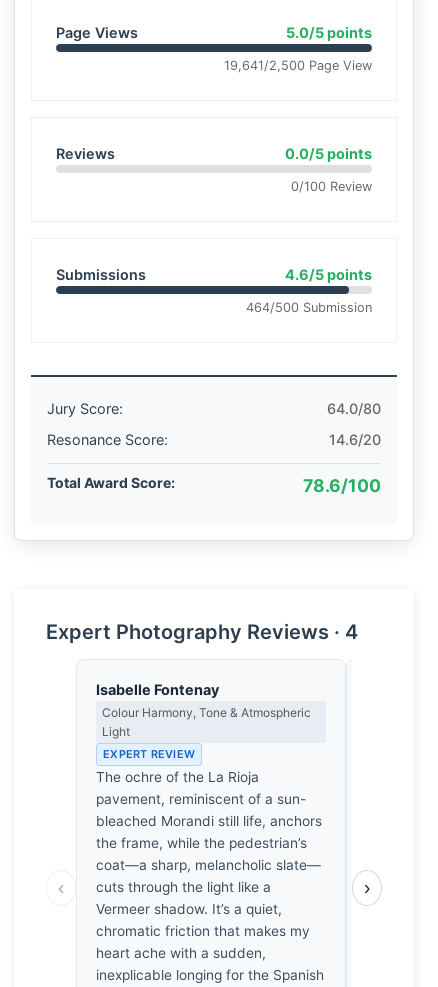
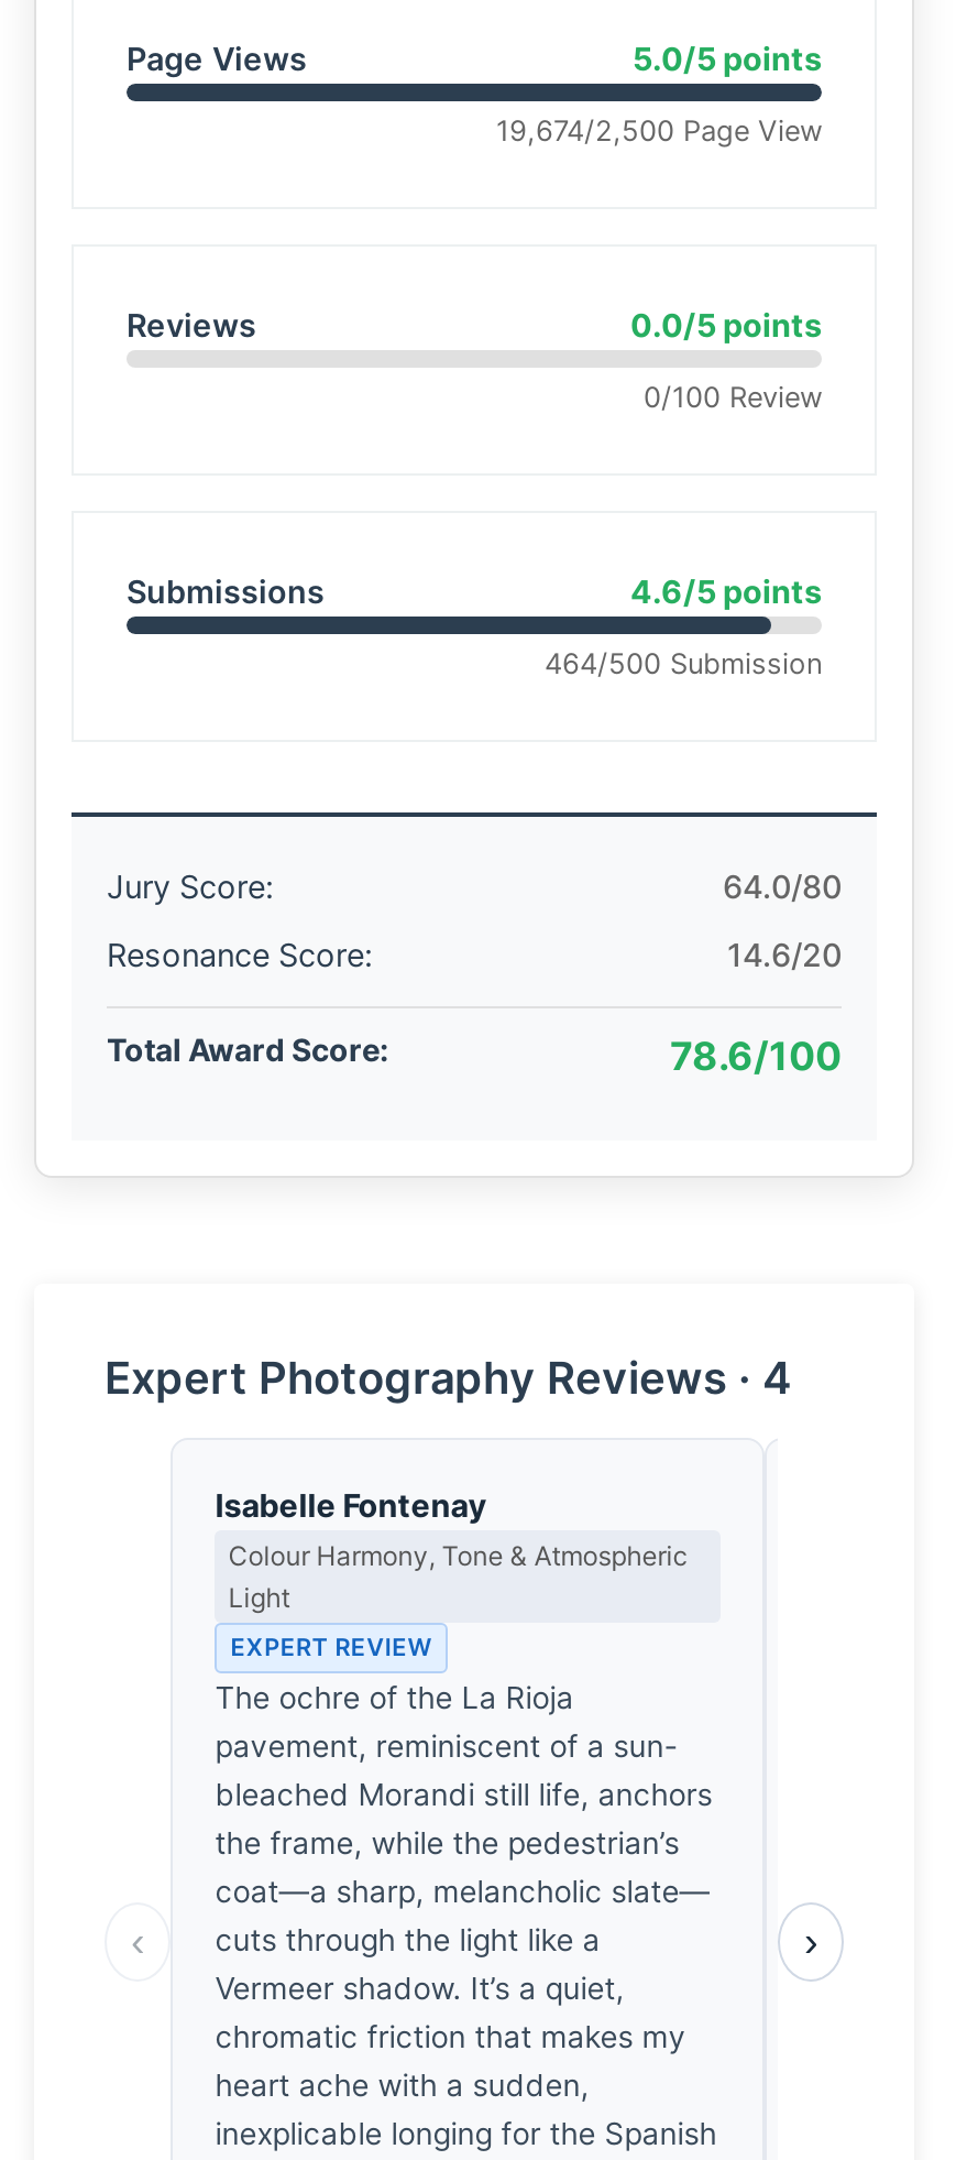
[224,58,372,73] 19,641/2,500 Page View -> [496,115,822,148] 19,674/2,500 Page View

